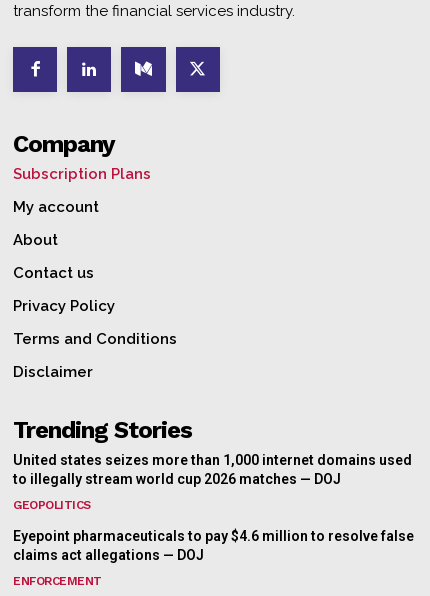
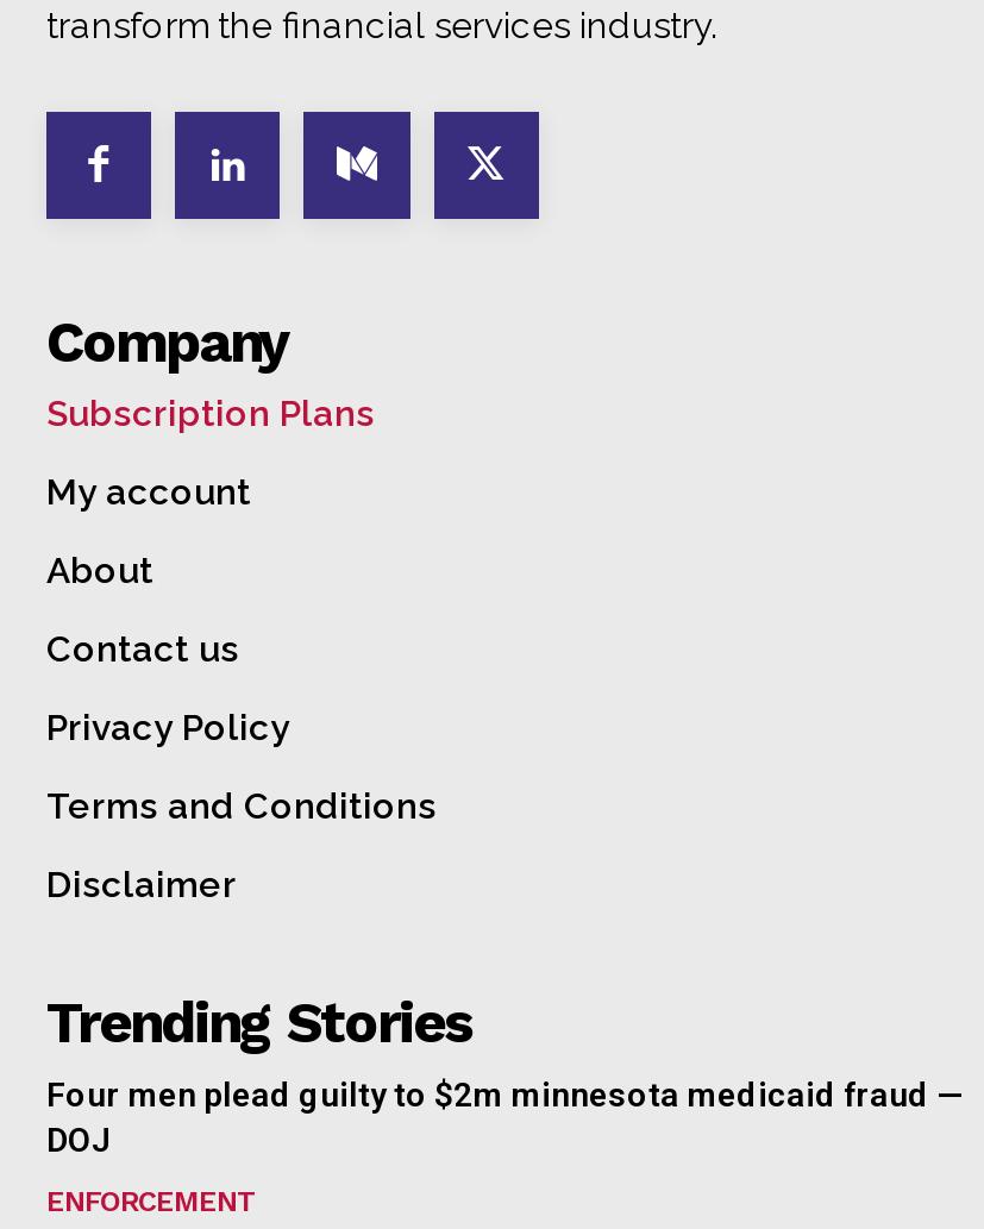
[13,452,414,563] United states seizes more than 1,000 internet domains used | to illegally stream world cup 2026 matches — DOJ | GEOPOLITICS | Eyepoint pharmaceuticals to pay $4.6 million to resolve false | claims act allegations — DOJ -> [46,1075,963,1158] Four men plead guilty to $2m minnesota medicaid fraud — | DOJ

